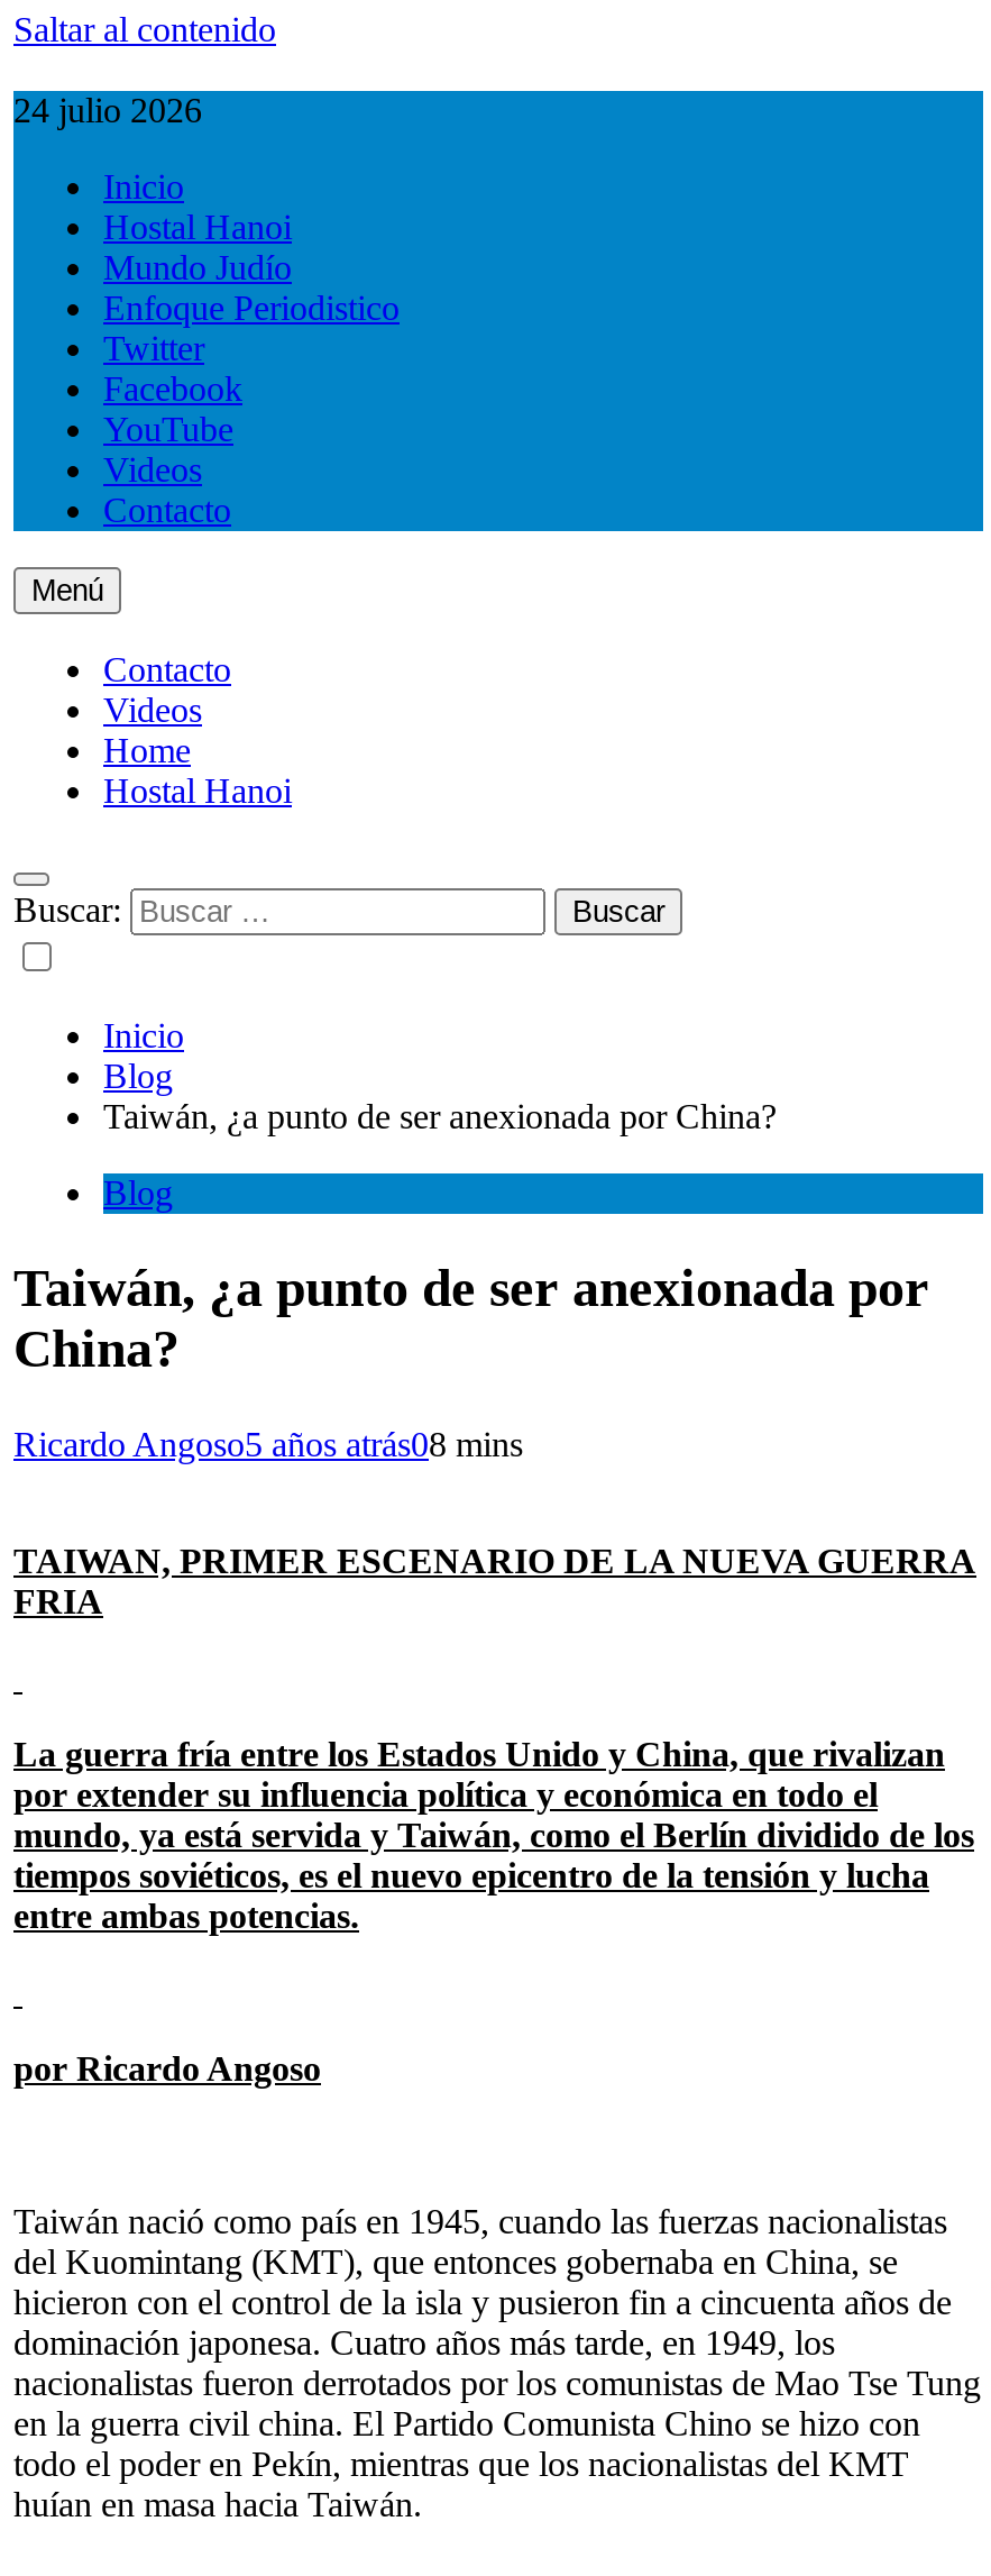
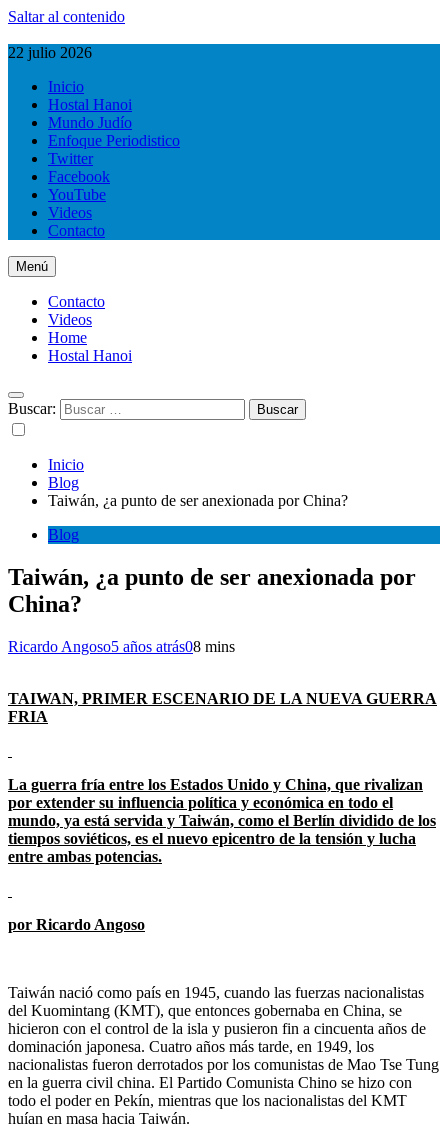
[13,91,202,129] 24 julio 2026 -> [8,44,92,61] 22 julio 2026

